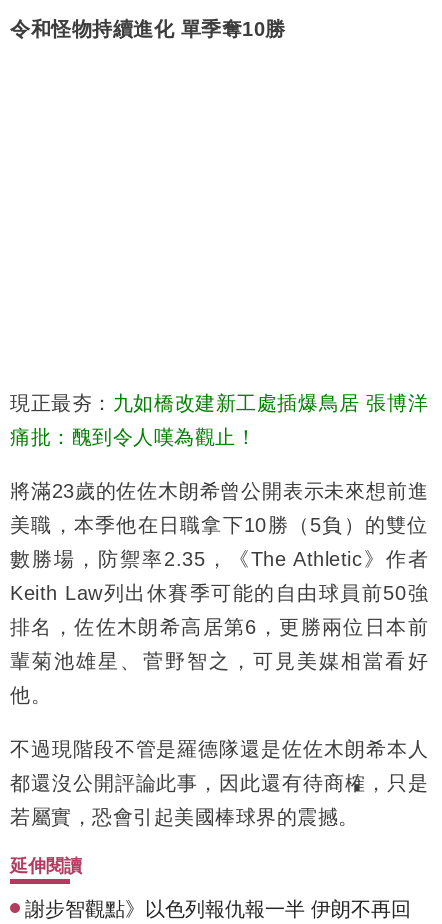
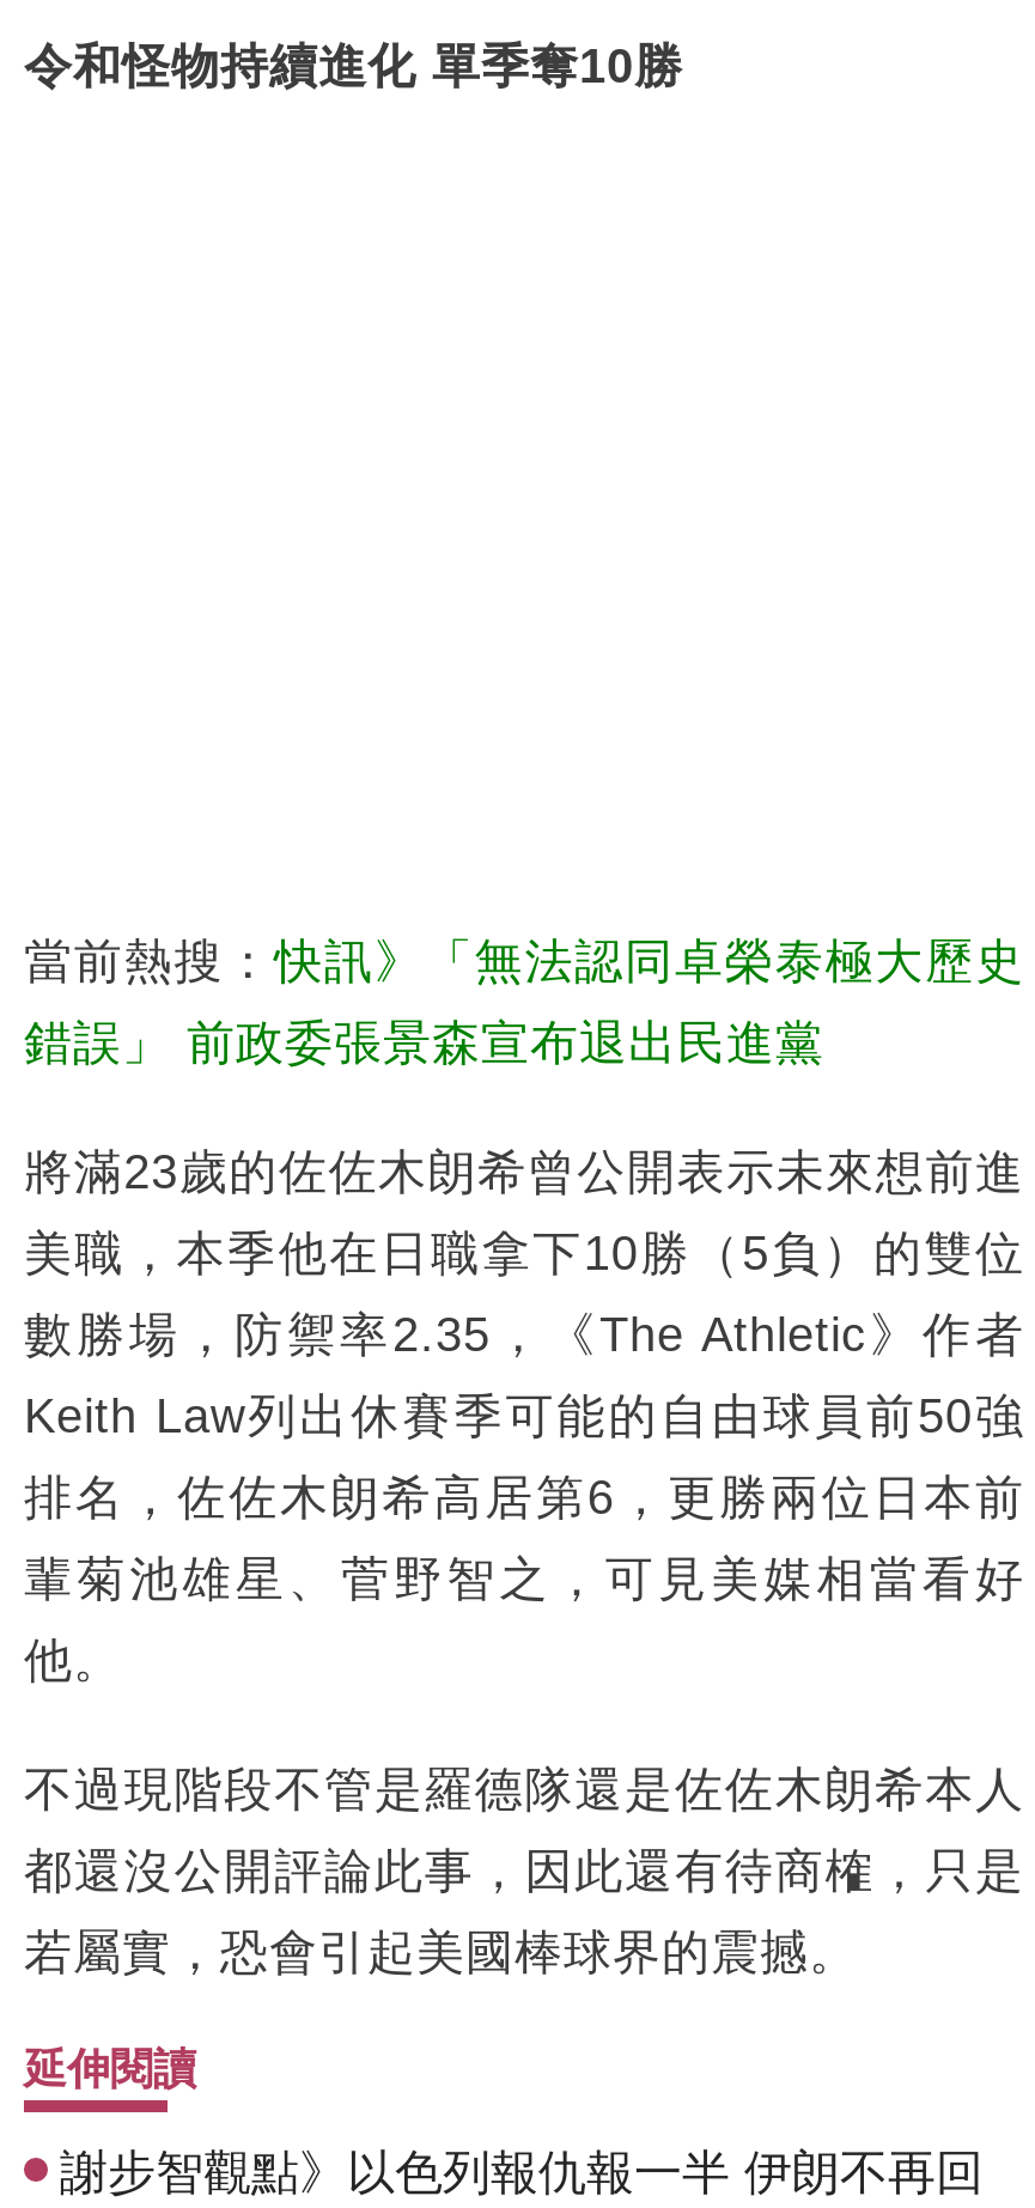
[10,392,428,414] 現正最夯：九如橋改建新工處插爆鳥居 張博洋 -> [24,934,1024,987] 當前熱搜：快訊》「無法認同卓榮泰極大歷史
[10,426,256,448] 痛批：醜到令人嘆為觀止！ -> [24,1015,824,1068] 錯誤」 前政委張景森宣布退出民進黨

